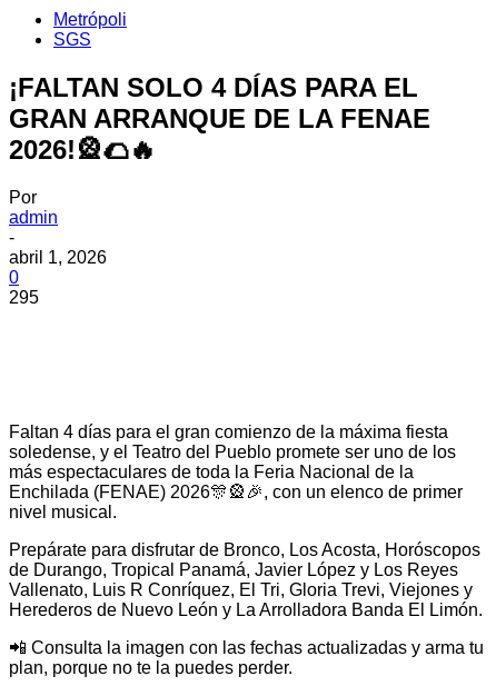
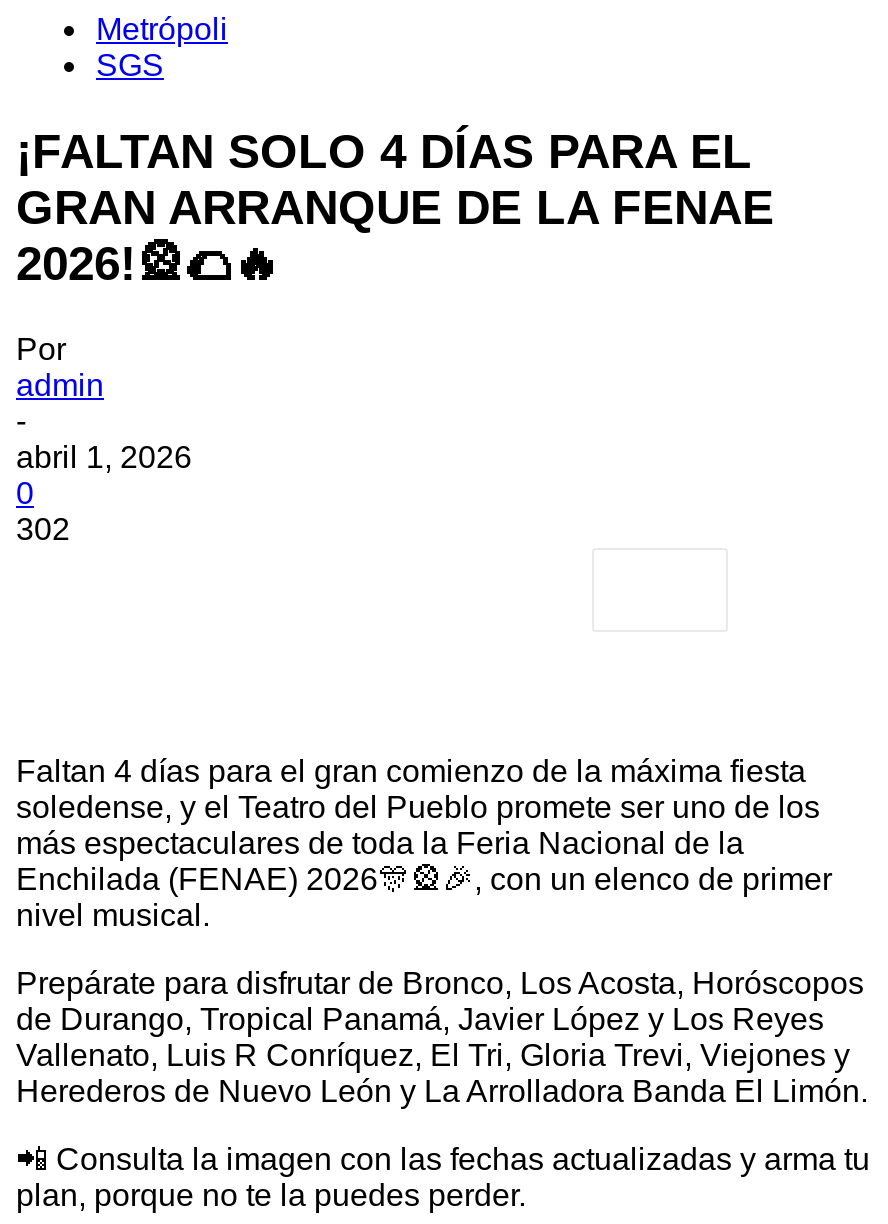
[9,288,39,307] 295 -> [16,512,70,546] 302

